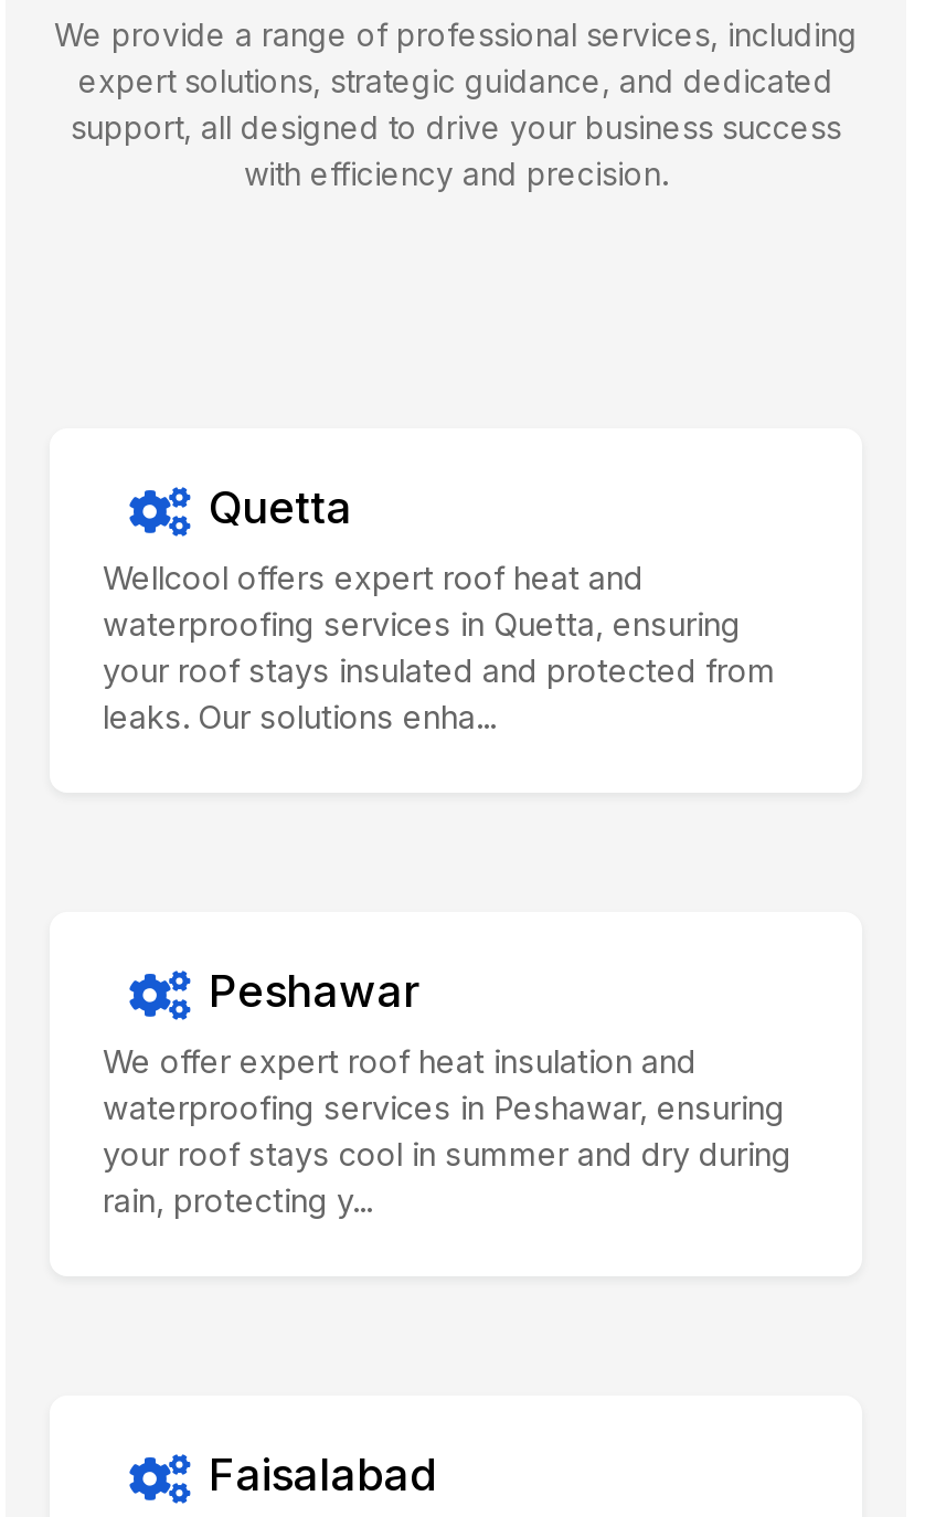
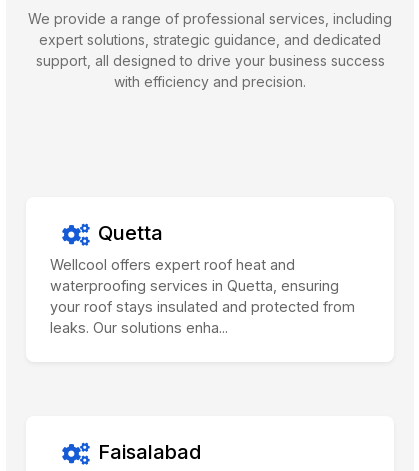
[103,965,791,1219] Peshawar | We offer expert roof heat insulation and | waterproofing services in Peshawar, ensuring | your roof stays cool in summer and dry during | rain, protecting y... -> none

